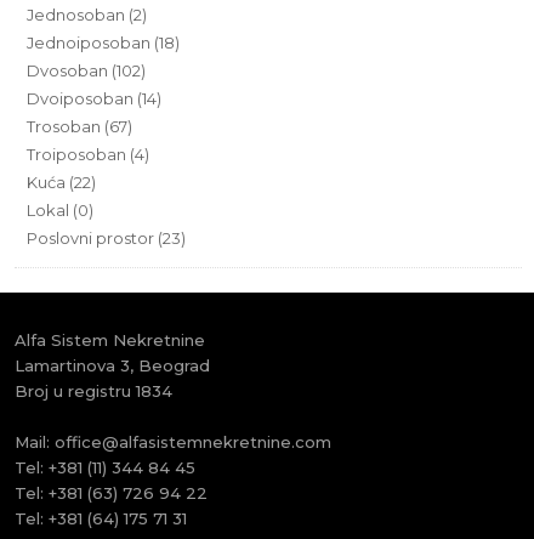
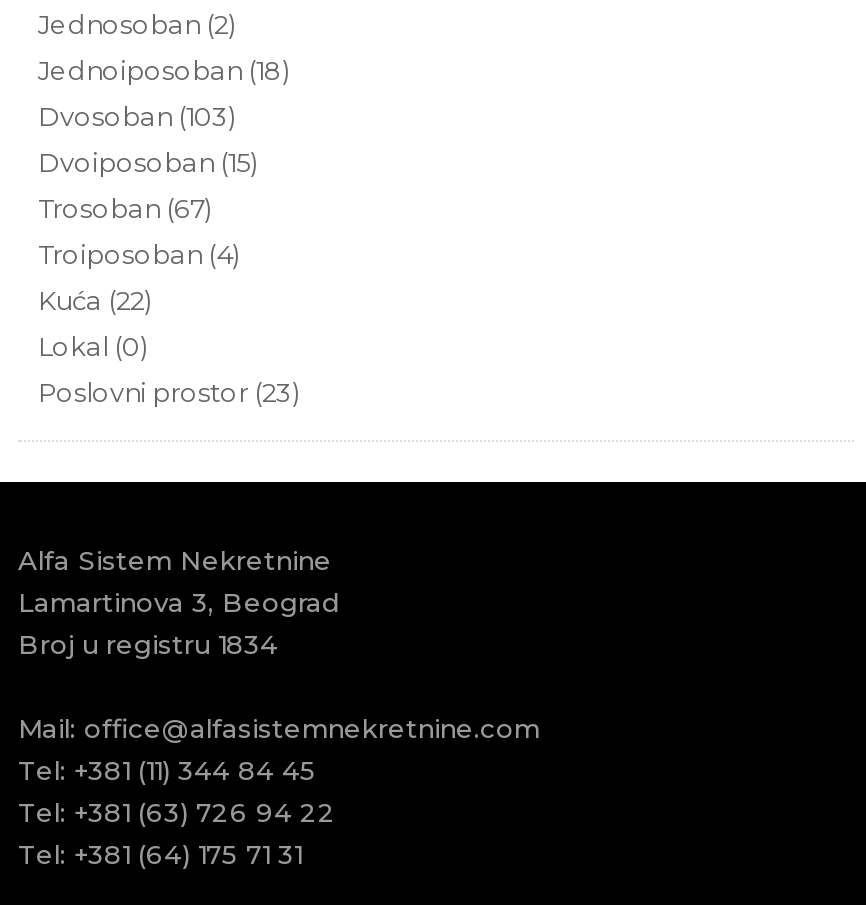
[27,61,146,80] Dvosoban (102) -> [38,100,236,132] Dvosoban (103)
[27,89,161,108] Dvoiposoban (14) -> [38,146,258,178] Dvoiposoban (15)

